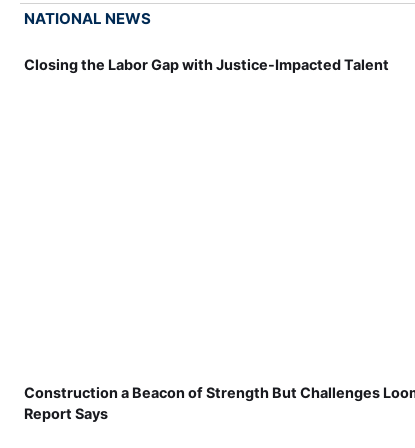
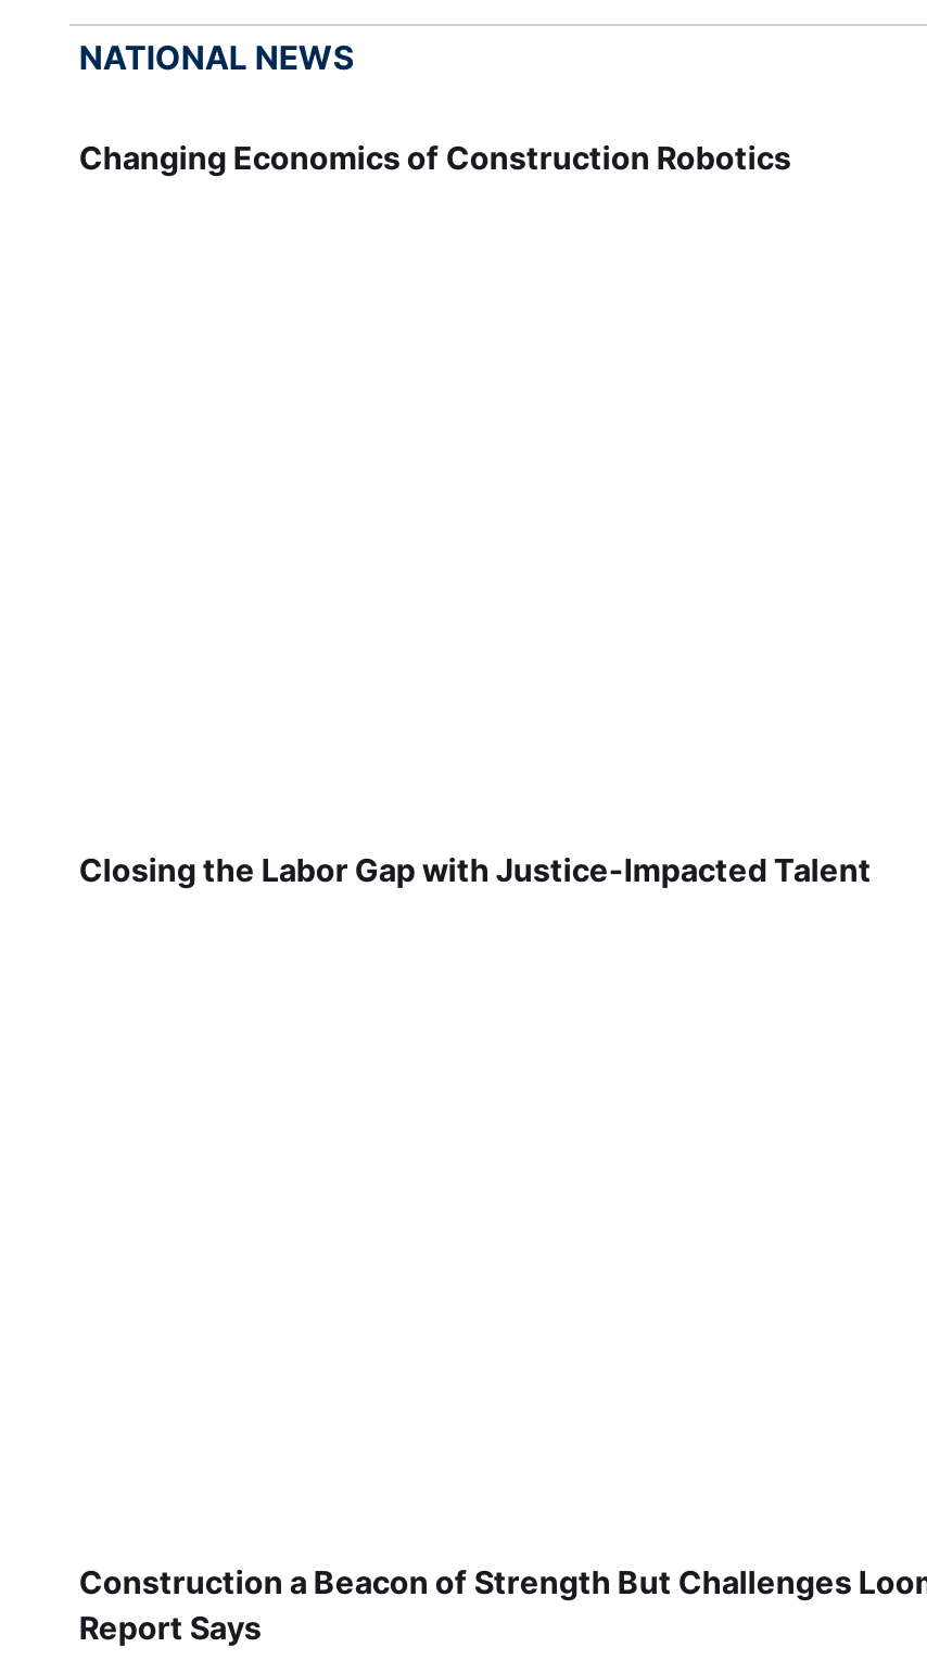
none -> [79,139,791,176] Changing Economics of Construction Robotics

